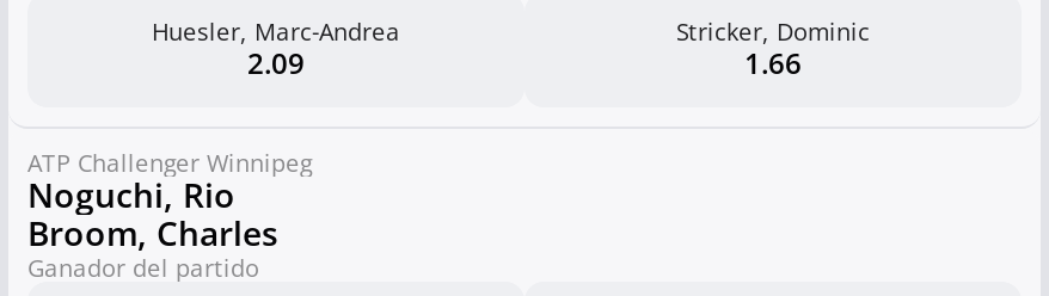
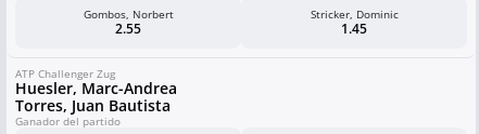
moved [152,14,400,48] -> [15,78,177,98]: Huesler, Marc-Andrea
[247,43,305,84] 2.09 -> [83,6,173,38] Gombos, Norbert | 2.55
[744,43,802,84] 1.66 -> [341,19,367,38] 1.45
[27,146,312,255] ATP Challenger Winnipeg | Noguchi, Rio | Broom, Charles -> [15,66,171,116] ATP Challenger Zug | Torres, Juan Bautista

